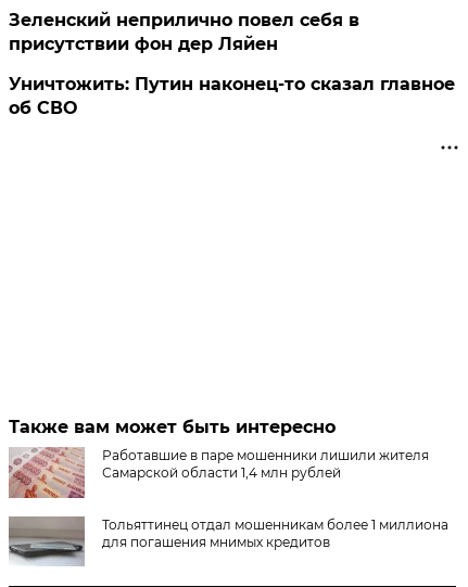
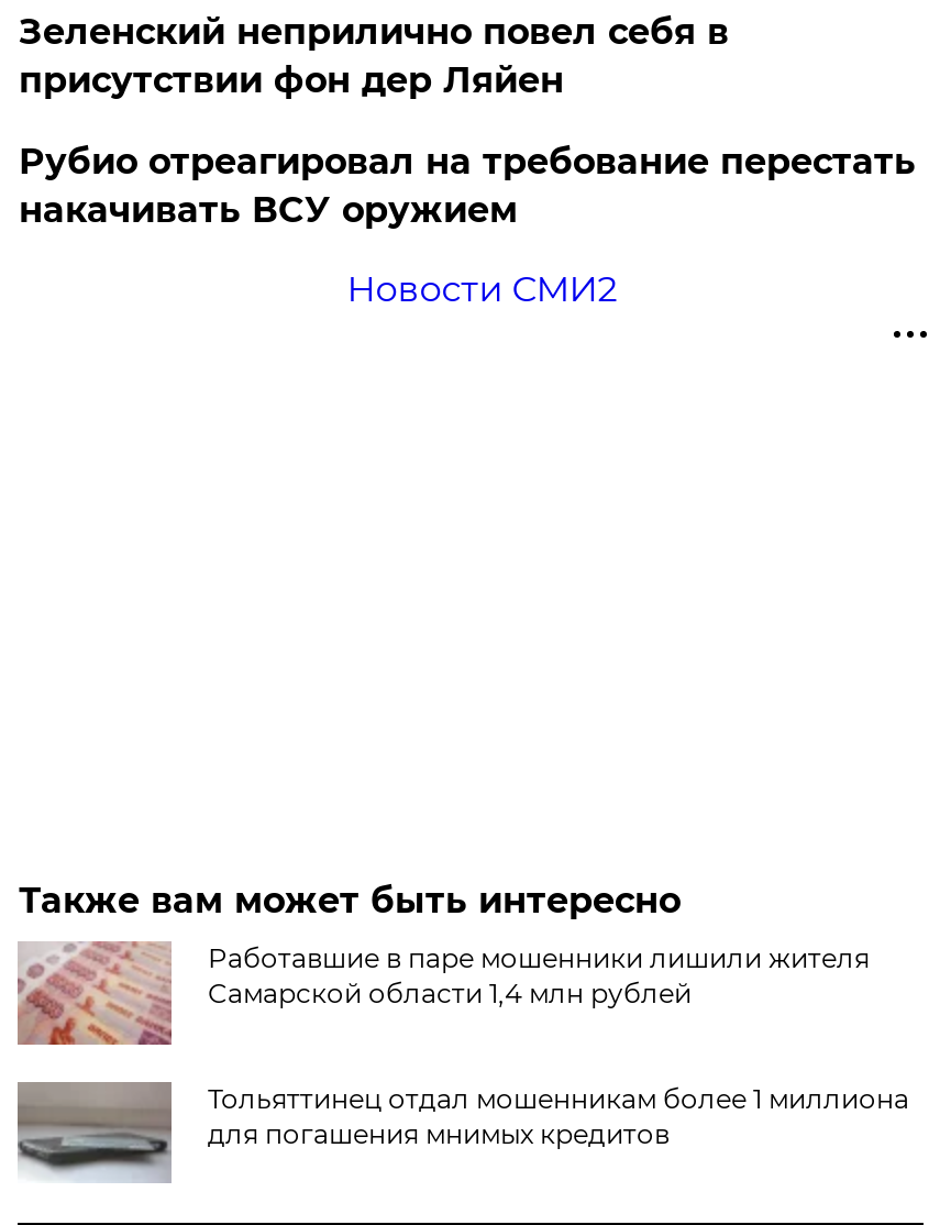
[9,74,455,118] Уничтожить: Путин наконец-то сказал главное | об СВО -> [18,141,916,310] Рубио отреагировал на требование перестать | накачивать ВСУ оружием | Новости СМИ2

